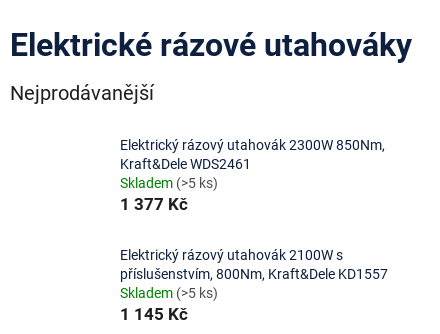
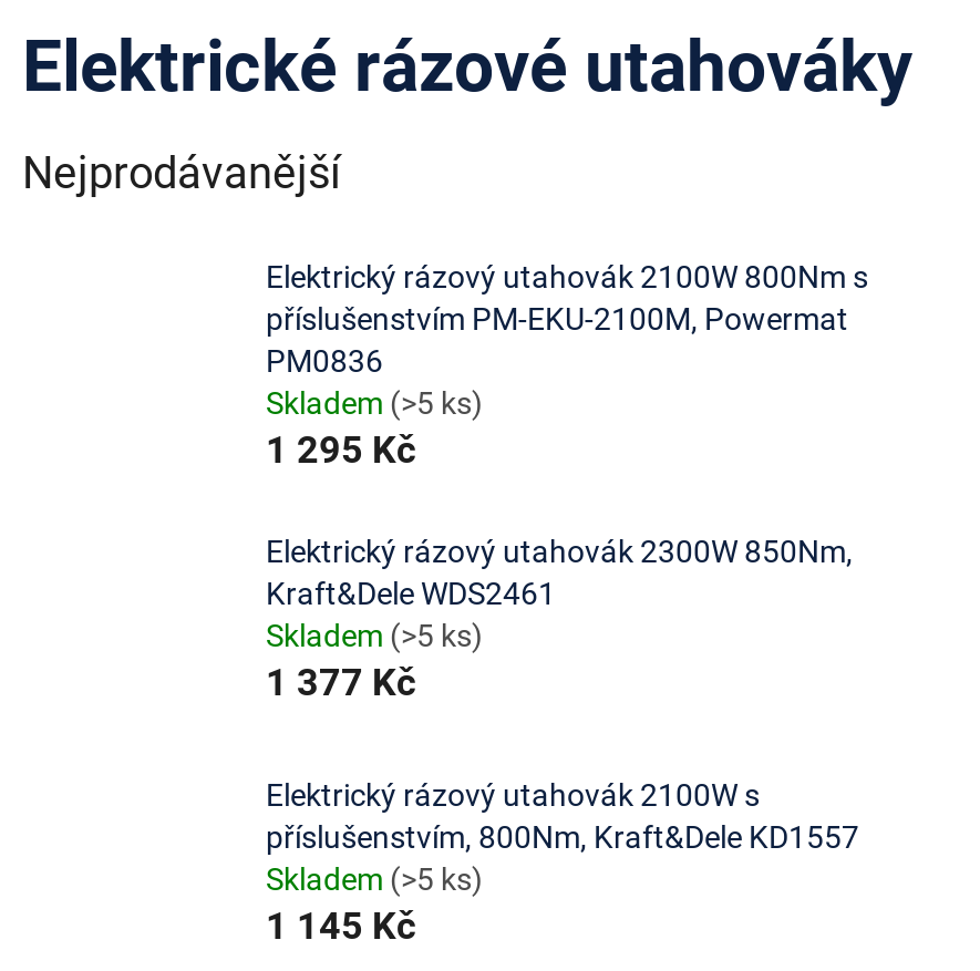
none -> [266,259,868,472] Elektrický rázový utahovák 2100W 800Nm s | příslušenstvím PM-EKU-2100M, Powermat | PM0836 | Skladem (>5 ks) | 1 295 Kč

